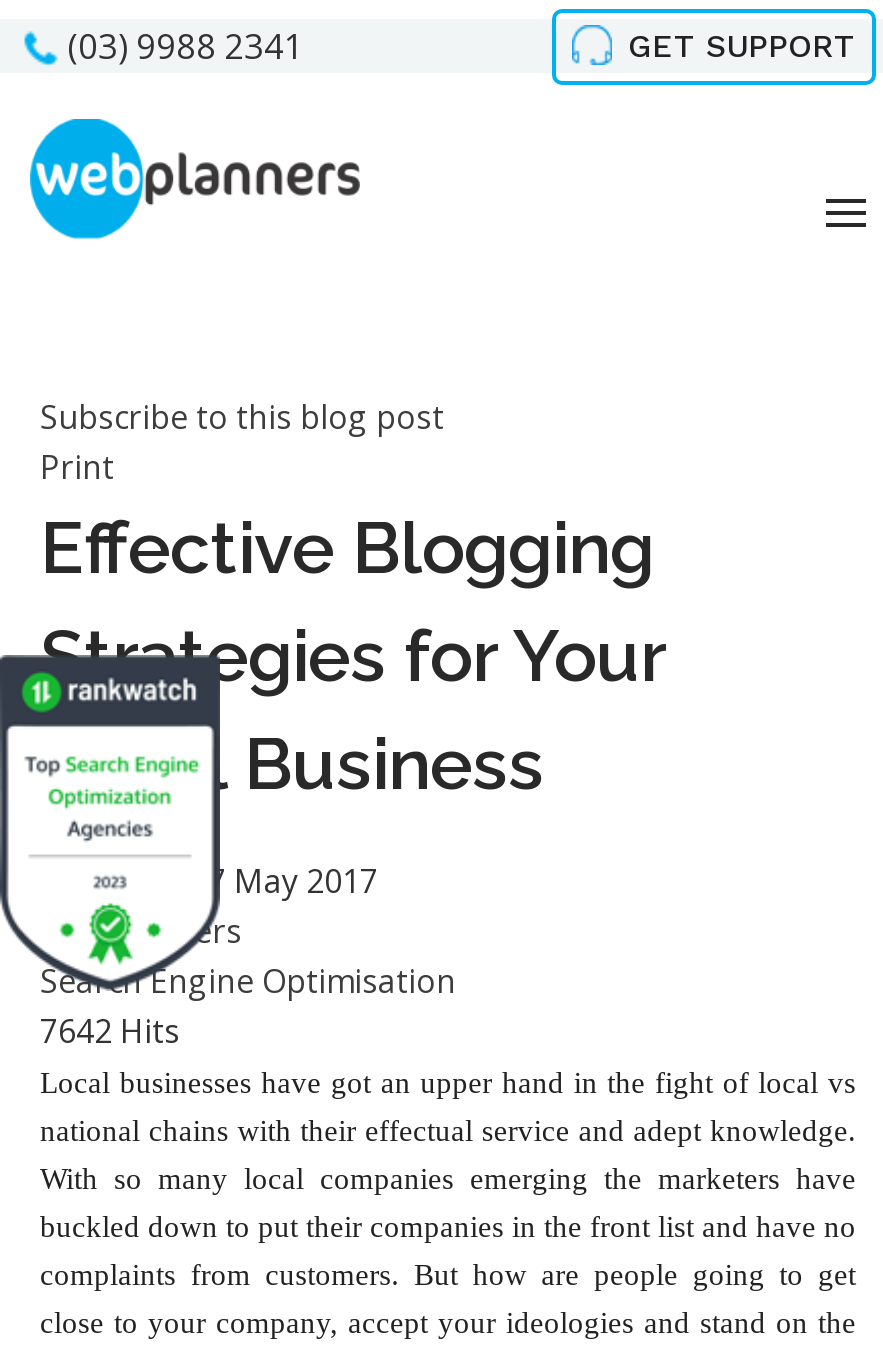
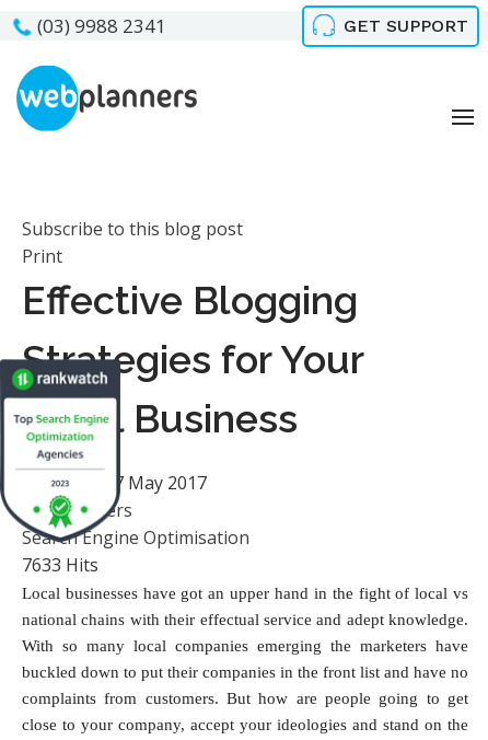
[40,1009,180,1053] 7642 Hits -> [22,553,98,577] 7633 Hits

